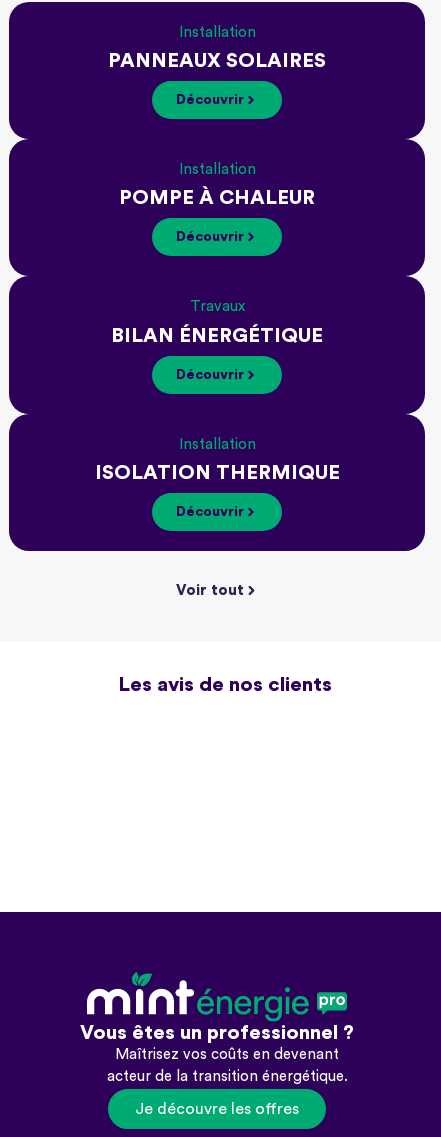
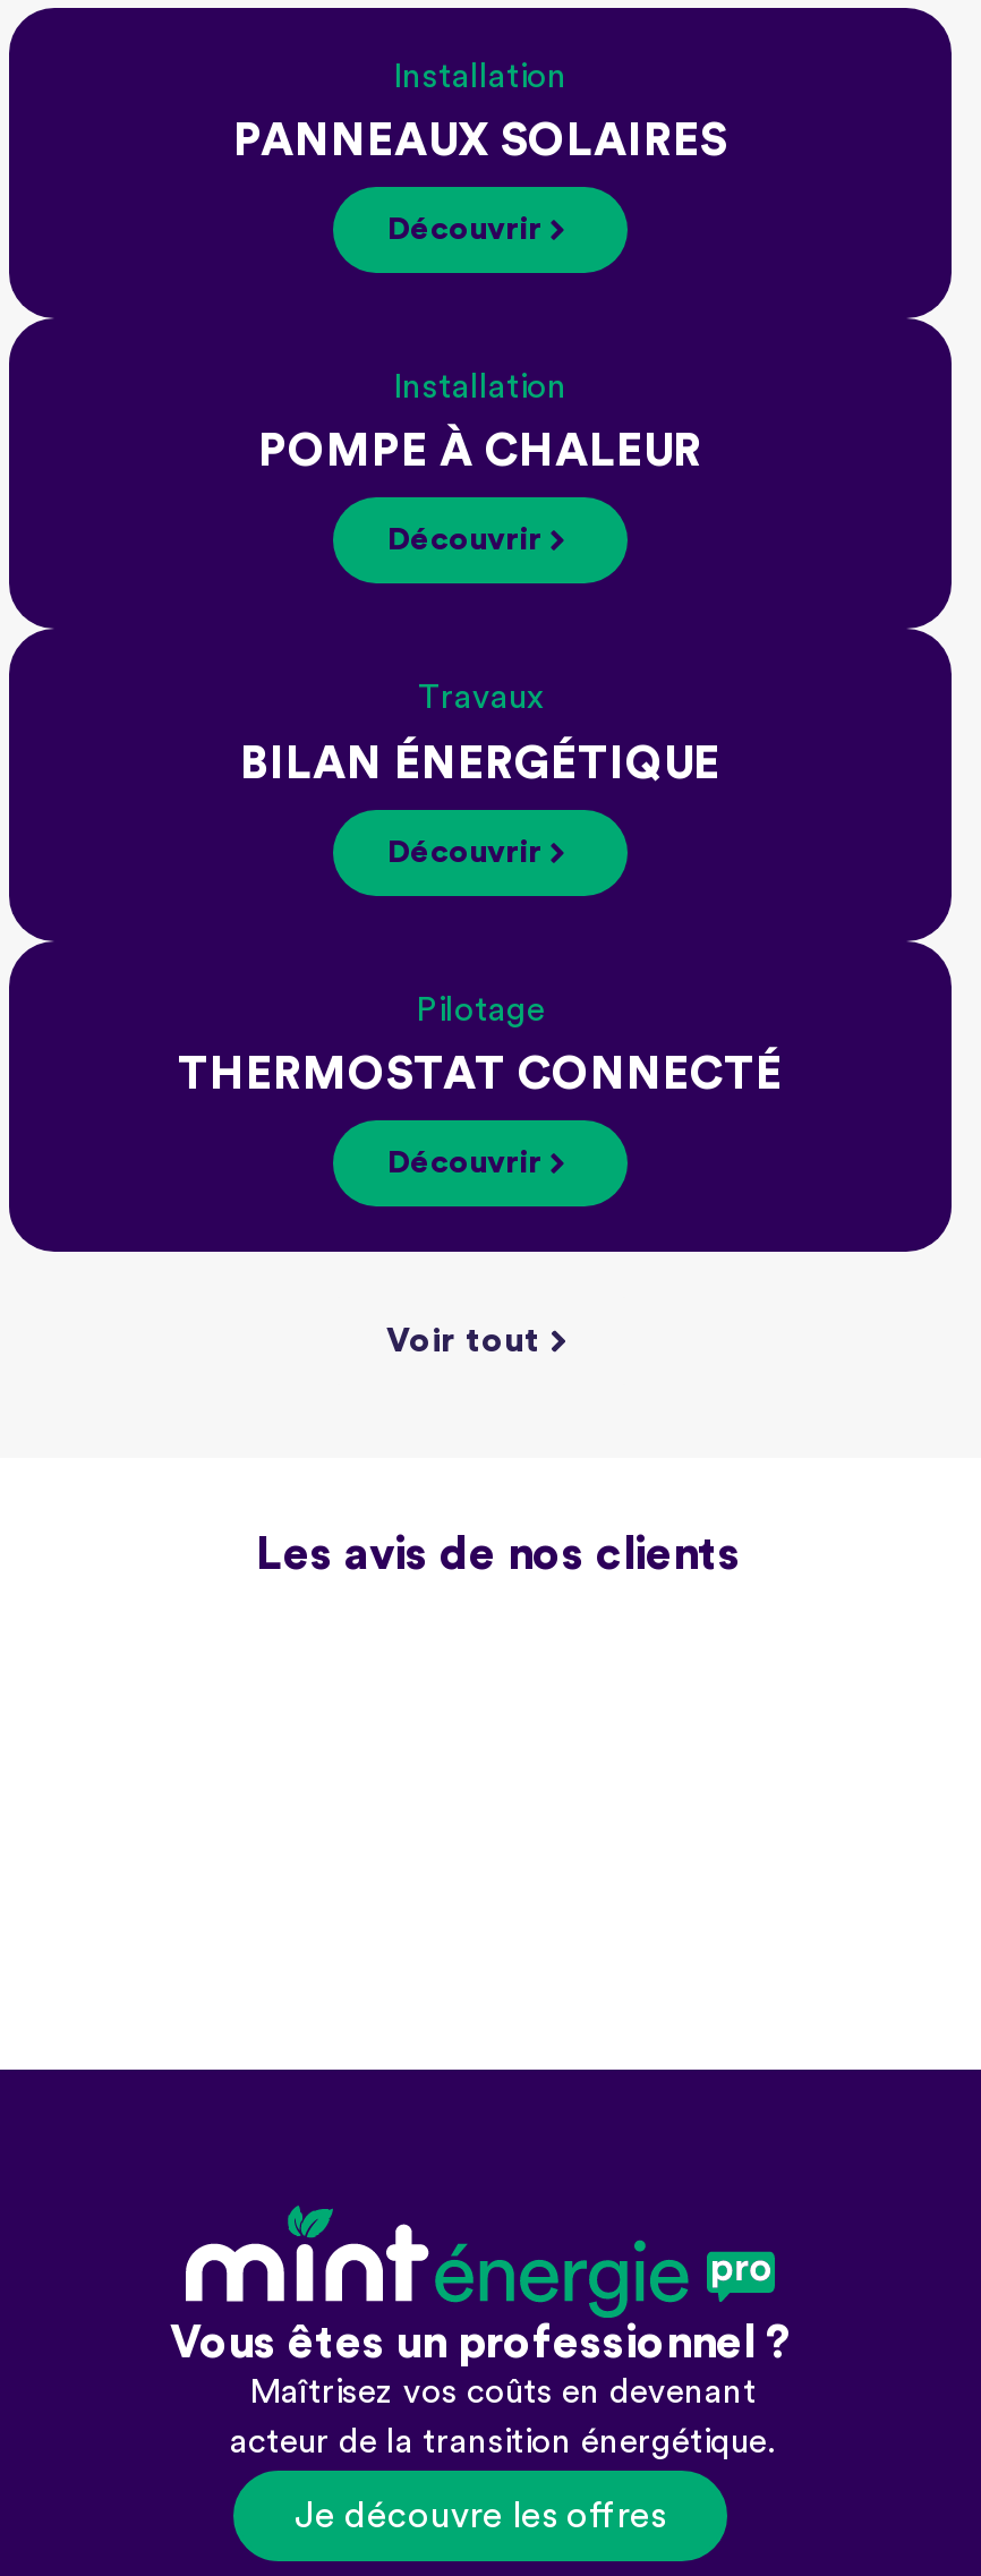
[178,437,255,452] Installation -> [416,993,545,1027] Pilotage
[94,463,339,483] ISOLATION THERMIQUE -> [178,1053,783,1098] THERMOSTAT CONNECTÉ

